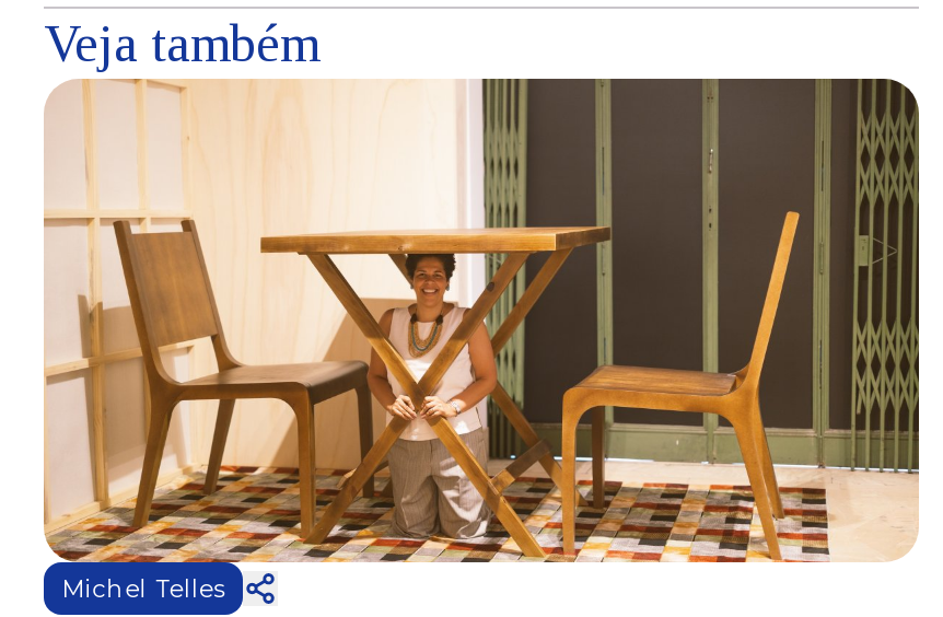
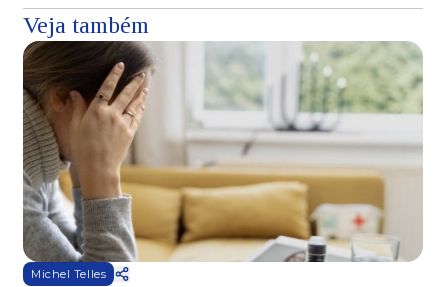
[42,77,921,564] [image] -> [22,41,423,263] [image]

